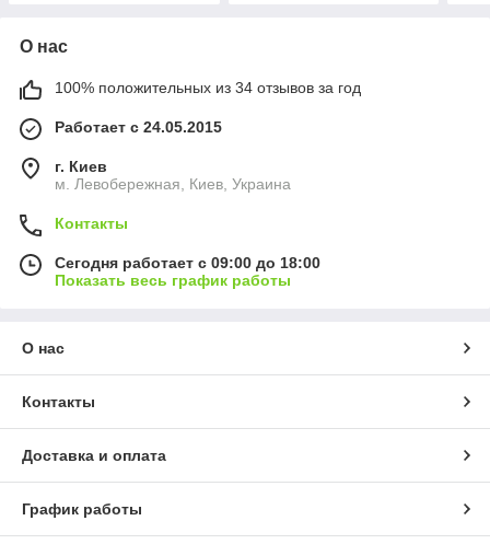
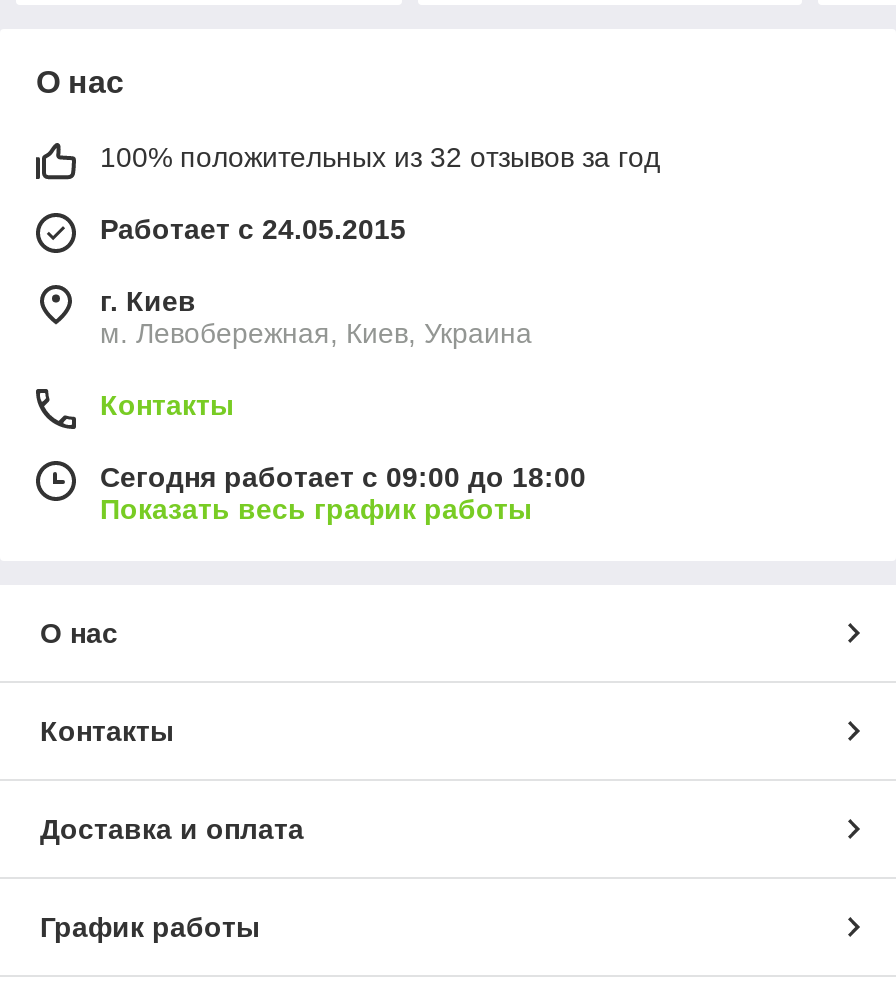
[55,79,361,96] 100% положительных из 34 отзывов за год -> [100,141,660,173] 100% положительных из 32 отзывов за год

